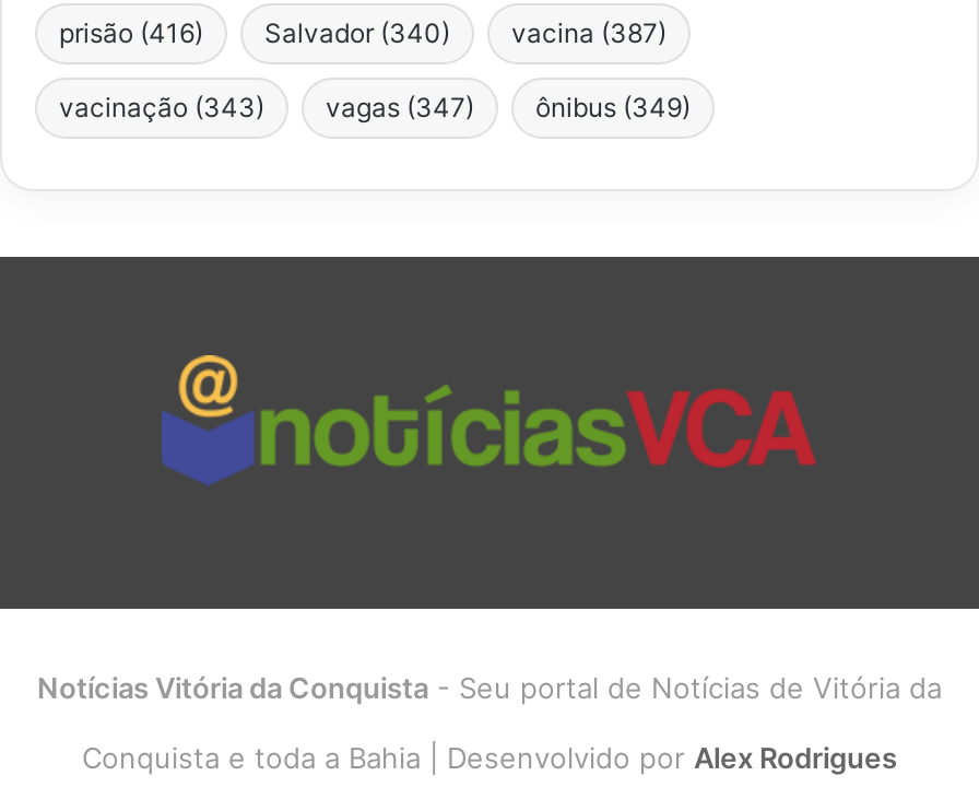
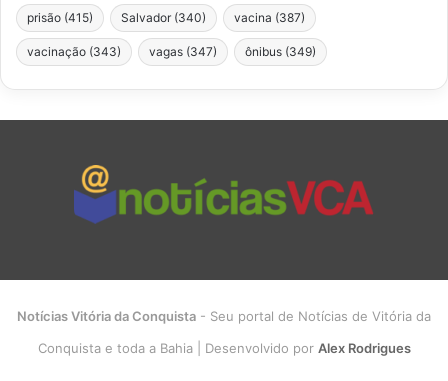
[59,17,667,50] prisão (416) Salvador (340) vacina (387) -> [27,10,305,25] prisão (415) Salvador (340) vacina (387)

